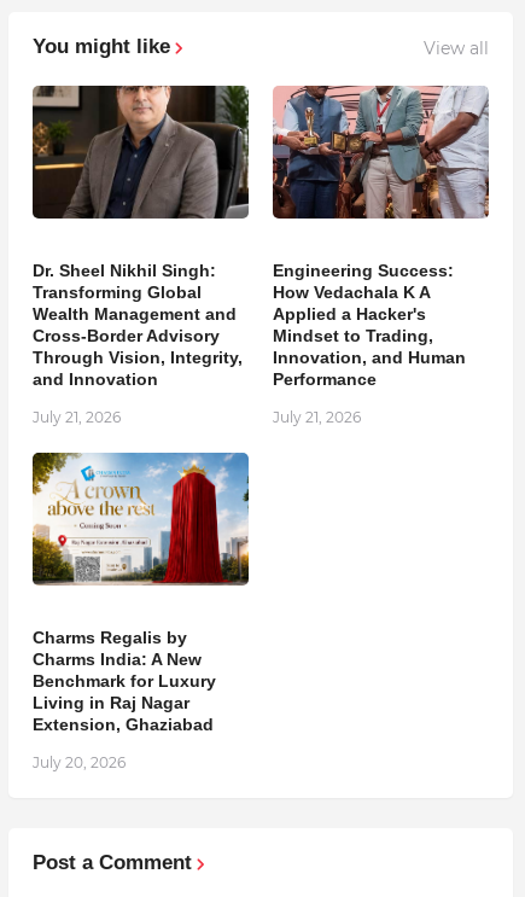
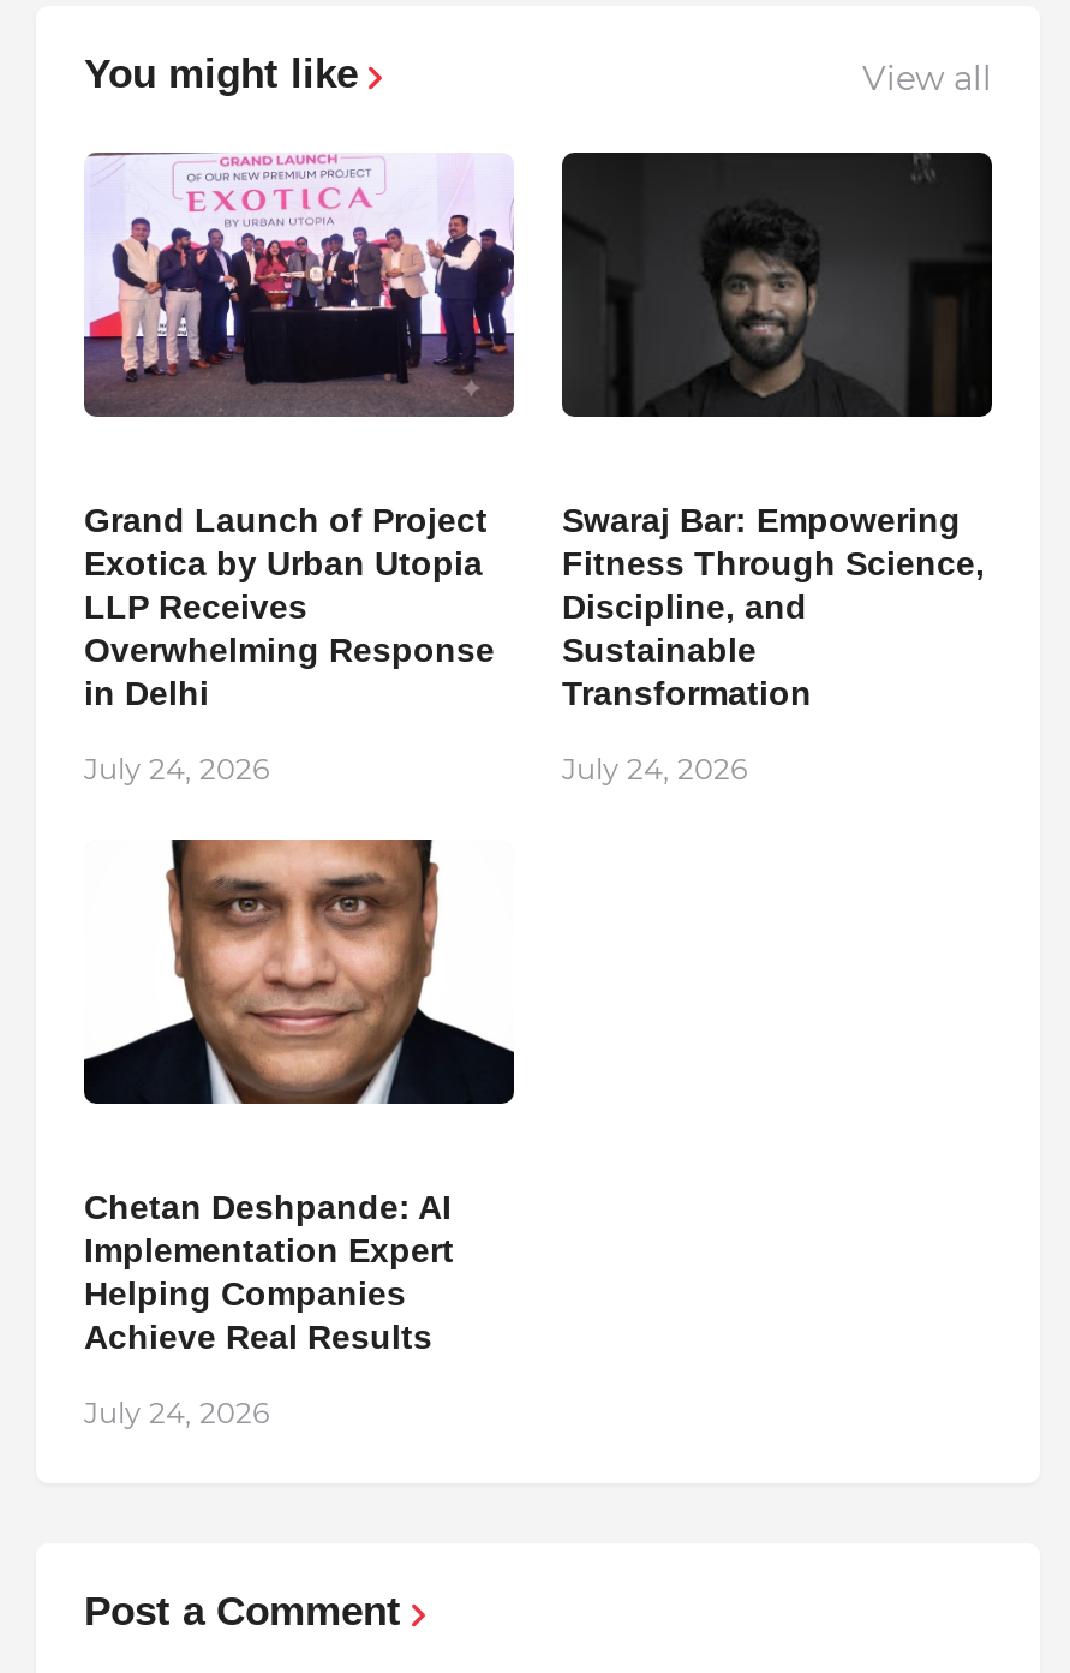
[31,85,250,389] [image] | Dr. Sheel Nikhil Singh: | Transforming Global | Wealth Management and | Cross-Border Advisory | Through Vision, Integrity, | and Innovation -> [82,153,514,712] [image] | Grand Launch of Project | Exotica by Urban Utopia | LLP Receives | Overwhelming Response | in Delhi
[272,85,490,389] [image] | Engineering Success: | How Vedachala K A | Applied a Hacker's | Mindset to Trading, | Innovation, and Human | Performance -> [562,150,994,712] [image] | Swaraj Bar: Empowering | Fitness Through Science, | Discipline, and | Sustainable | Transformation
[33,408,121,426] July 21, 2026 -> [84,751,269,787] July 24, 2026
[273,408,361,426] July 21, 2026 -> [562,751,747,787] July 24, 2026
[31,452,250,734] [image] | Charms Regalis by | Charms India: A New | Benchmark for Luxury | Living in Raj Nagar | Extension, Ghaziabad -> [82,837,516,1356] [image] | Chetan Deshpande: AI | Implementation Expert | Helping Companies | Achieve Real Results
[33,753,126,771] July 20, 2026 -> [84,1394,269,1430] July 24, 2026

